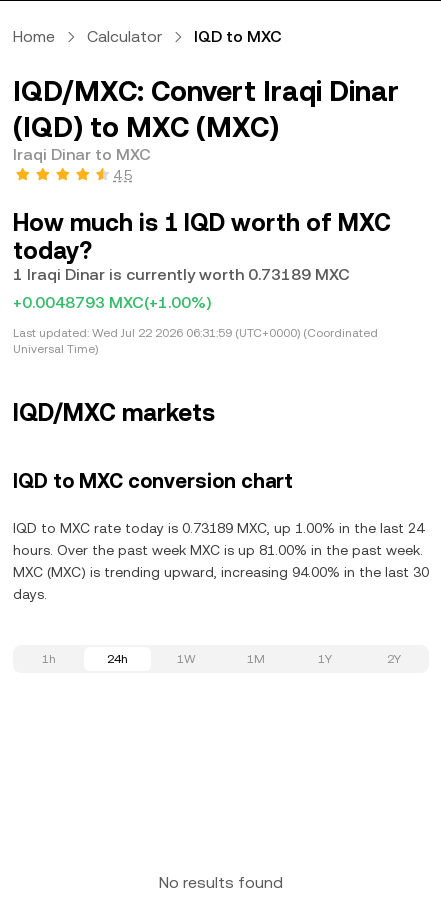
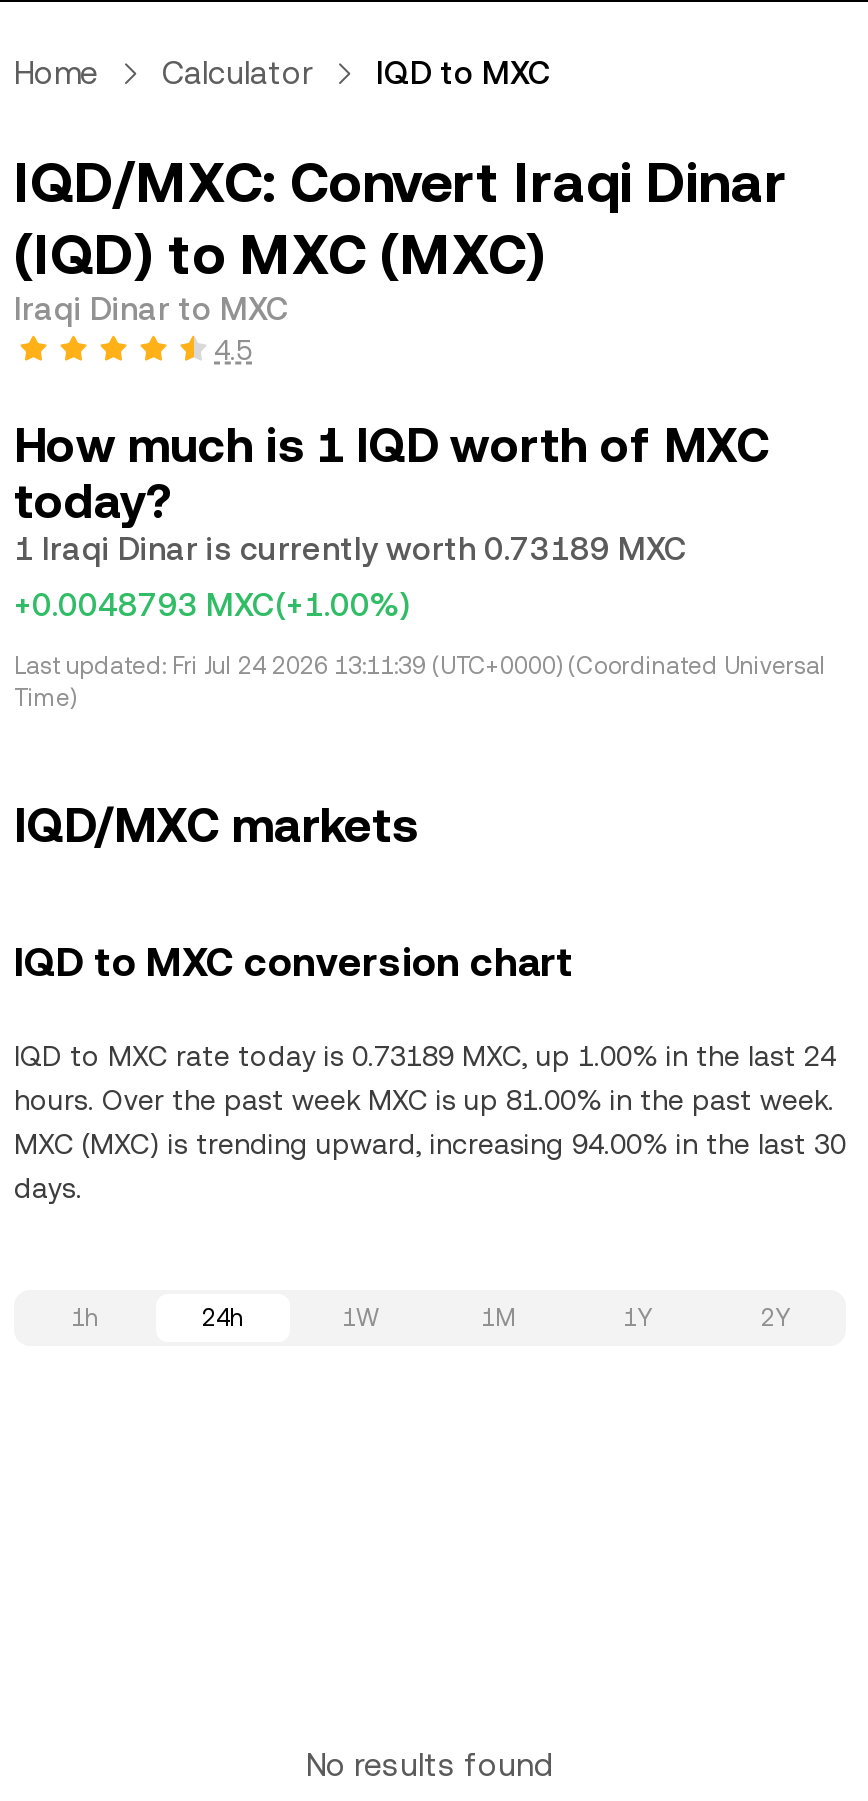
[13,326,378,356] Last updated: Wed Jul 22 2026 06:31:59 (UTC+0000) (Coordinated | Universal Time) -> [14,652,826,712] Last updated: Fri Jul 24 2026 13:11:39 (UTC+0000) (Coordinated Universal | Time)

